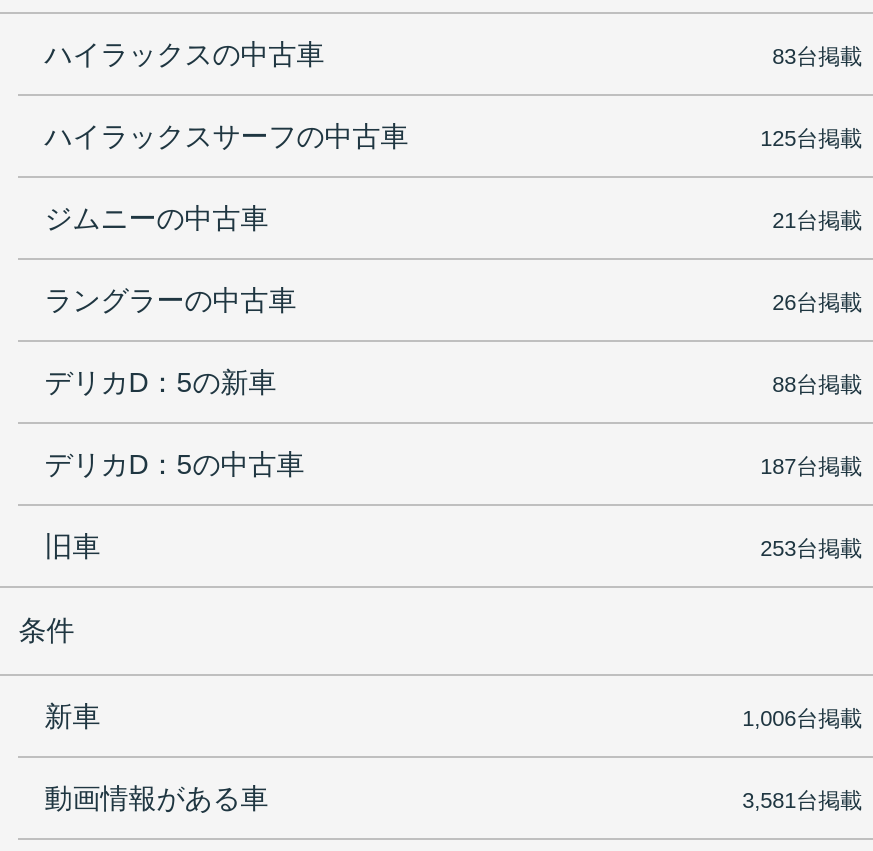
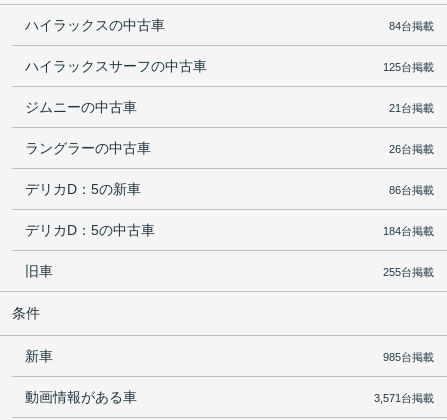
[772,44,862,68] 83台掲載 -> [389,20,434,32] 84台掲載
[772,372,862,396] 88台掲載 -> [389,184,434,196] 86台掲載
[760,454,862,478] 187台掲載 -> [383,225,434,237] 184台掲載
[760,536,862,560] 253台掲載 -> [383,266,434,278] 255台掲載
[742,706,862,730] 1,006台掲載 -> [383,351,434,363] 985台掲載
[742,788,862,812] 3,581台掲載 -> [374,392,434,404] 3,571台掲載

